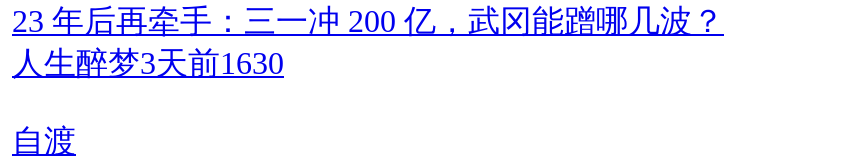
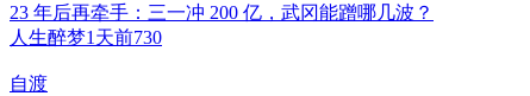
[12,46,284,80] 人生醉梦3天前1630 -> [10,27,162,48] 人生醉梦1天前730

